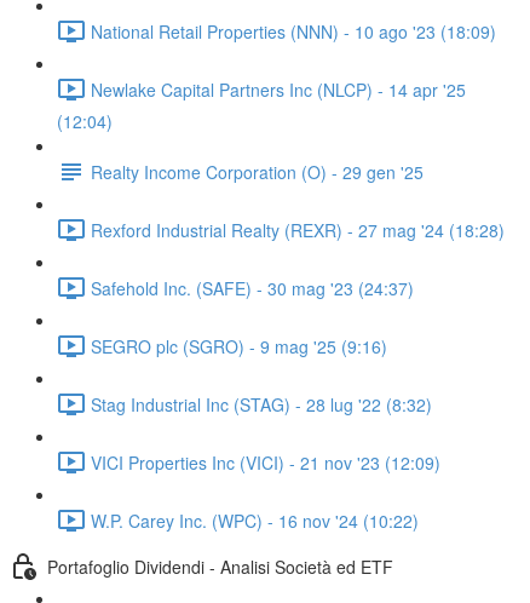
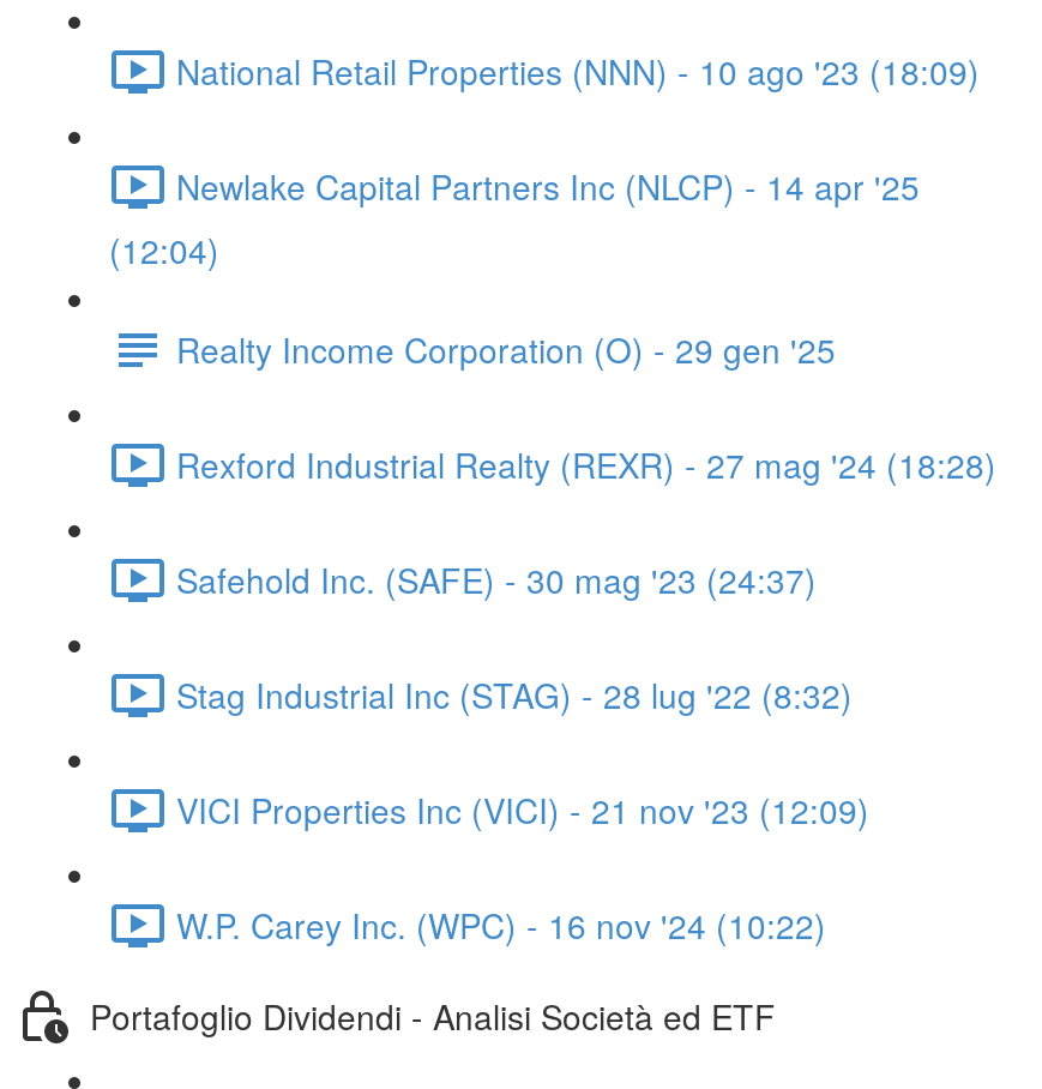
[91,334,387,358] SEGRO plc (SGRO) - 9 mag '25 (9:16) -> none

